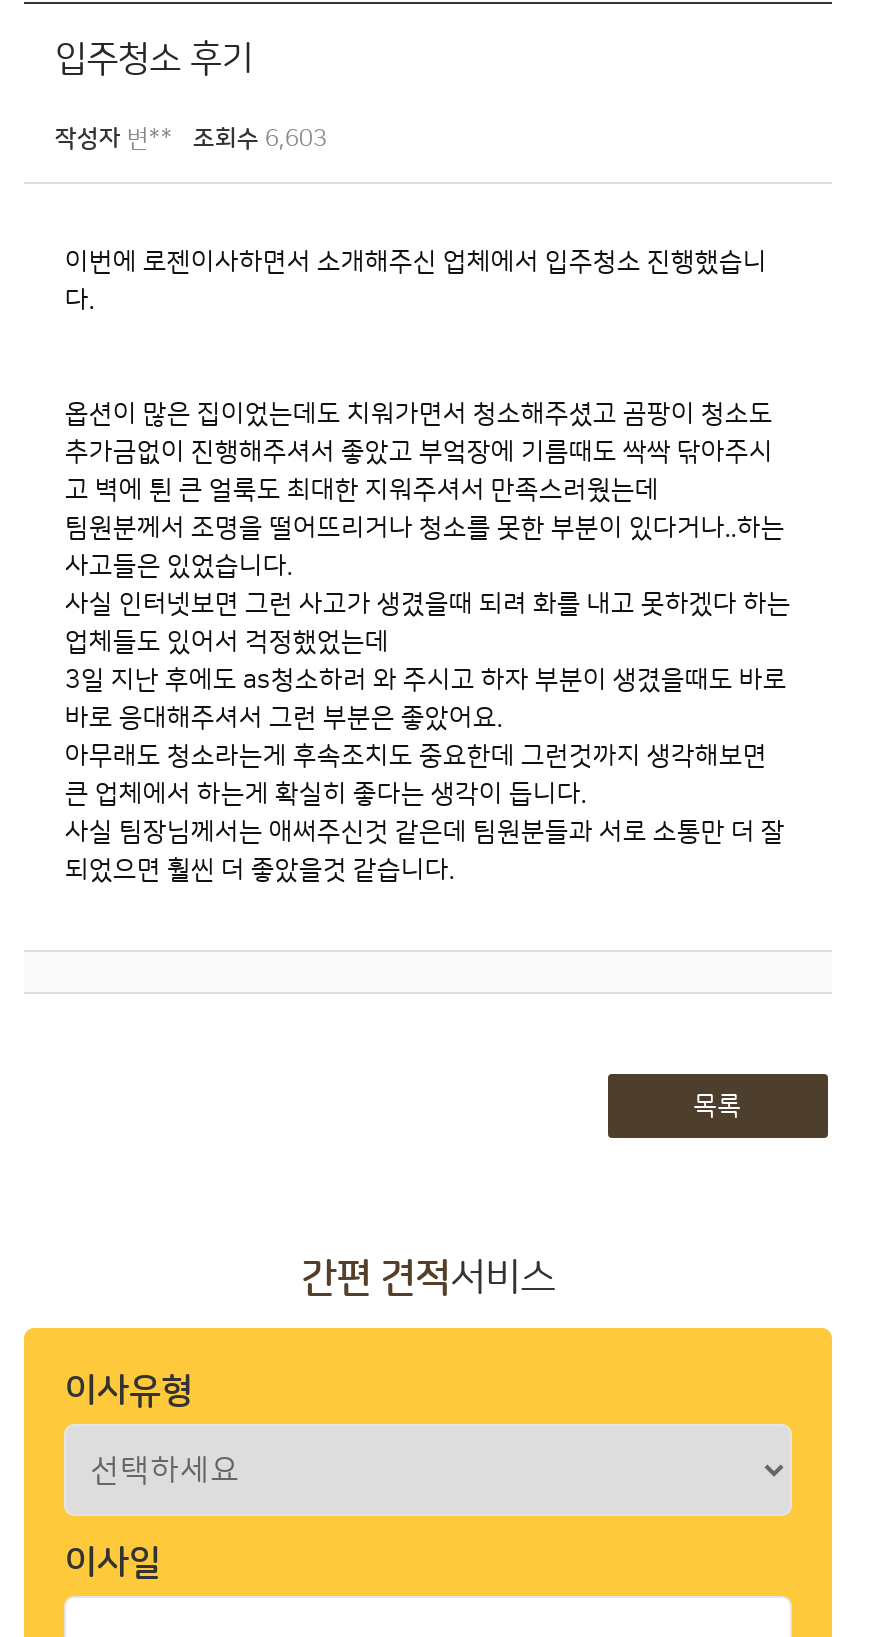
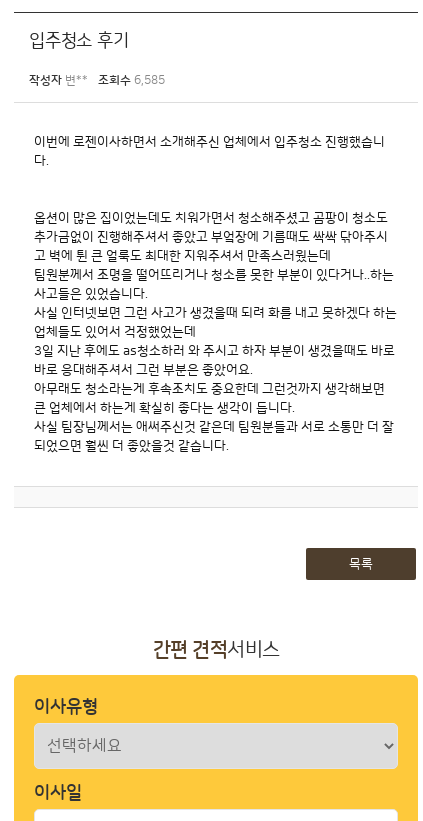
[55,125,327,151] 작성자 변** 조회수 6,603 -> [29,74,165,87] 작성자 변** 조회수 6,585

